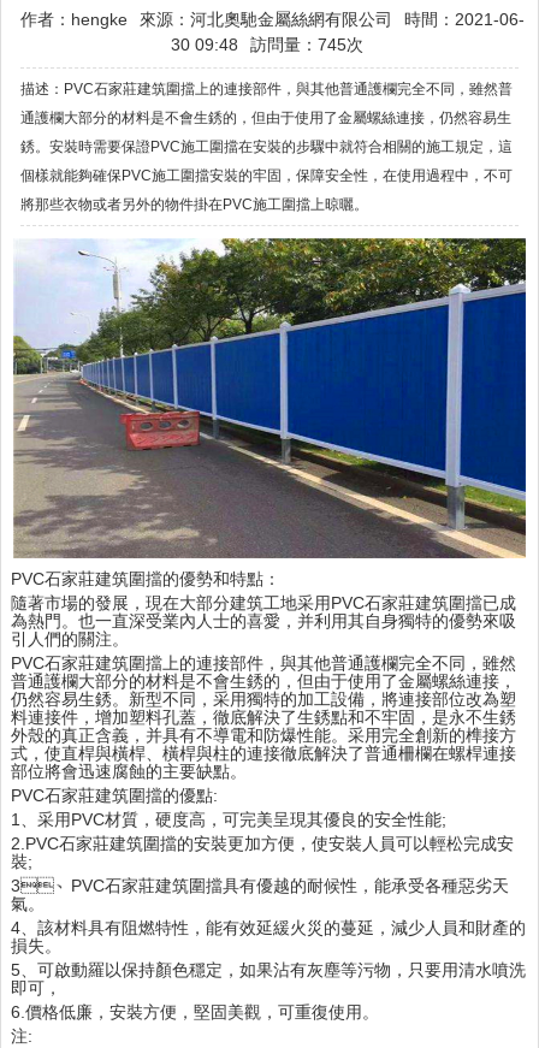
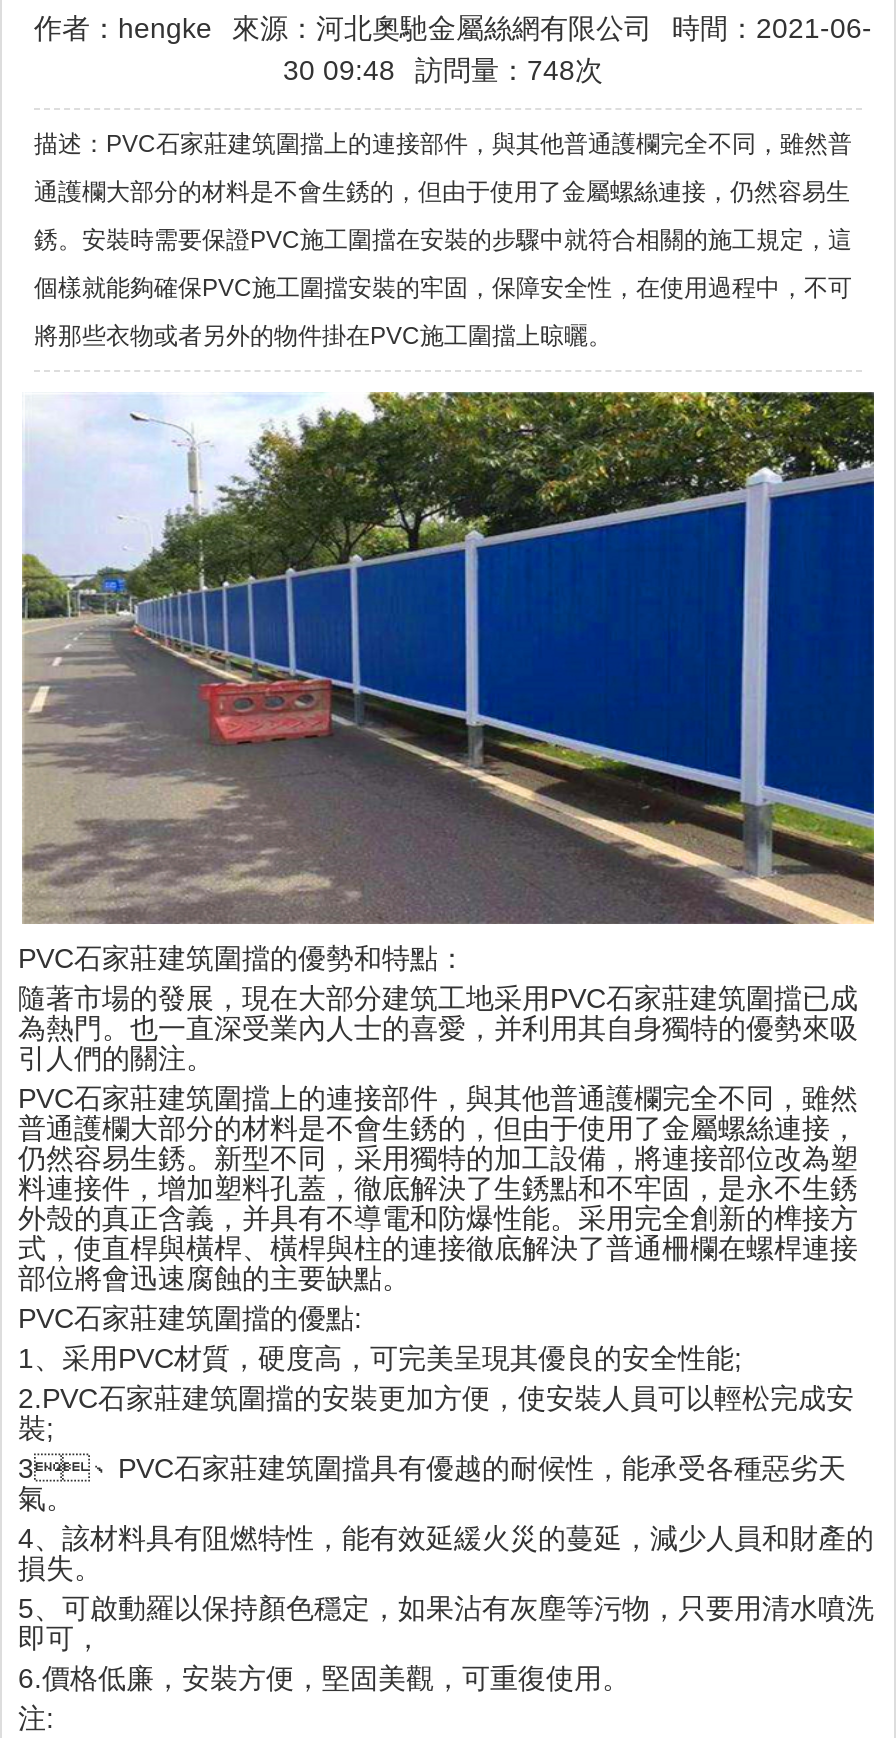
[170,35,363,55] 30 09:48 訪問量：745次 -> [283,55,603,87] 30 09:48 訪問量：748次

